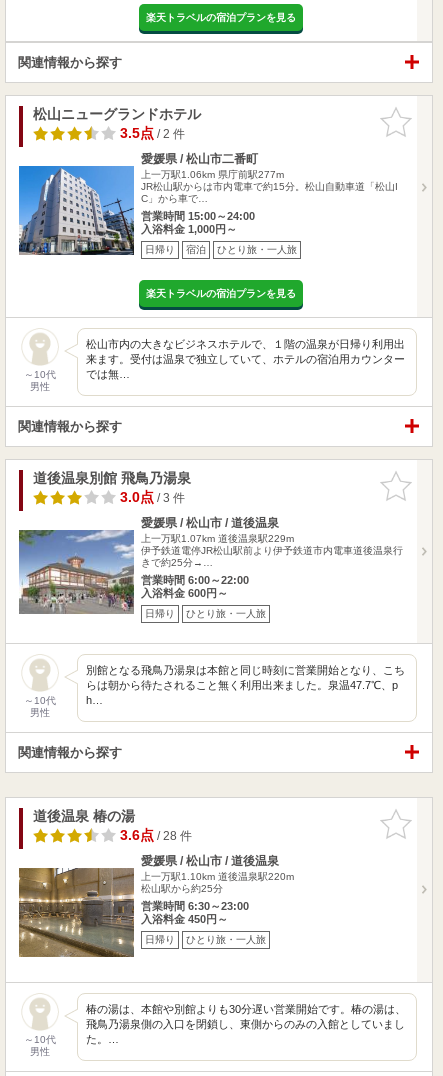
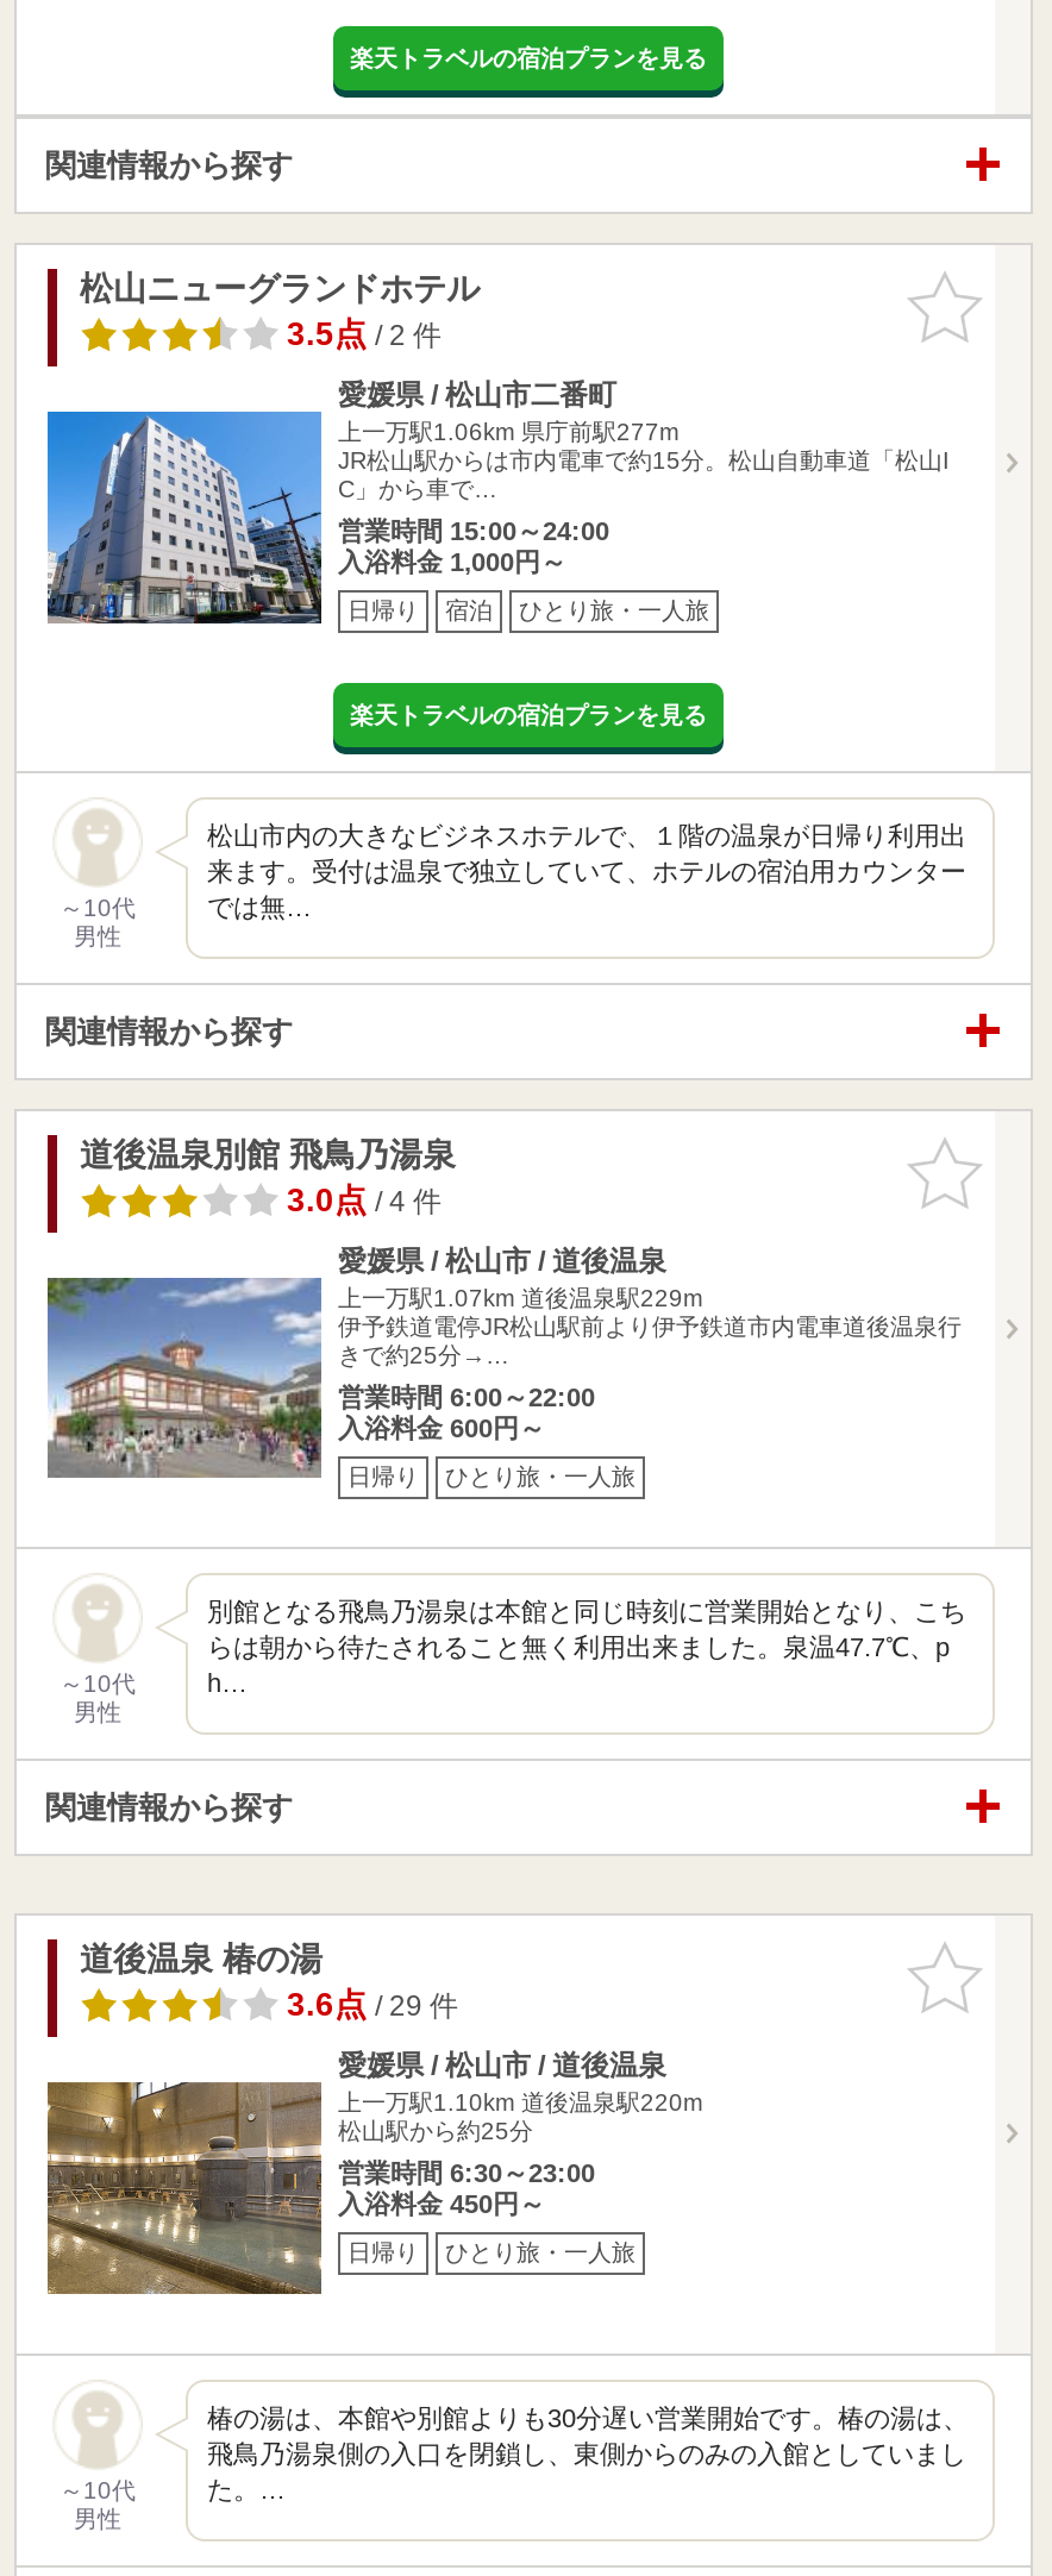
[119,490,184,505] 3.0点/ 3 件 -> [287,1182,442,1218] 3.0点/ 4 件
[119,828,191,843] 3.6点/ 28 件 -> [287,1986,458,2022] 3.6点/ 29 件

